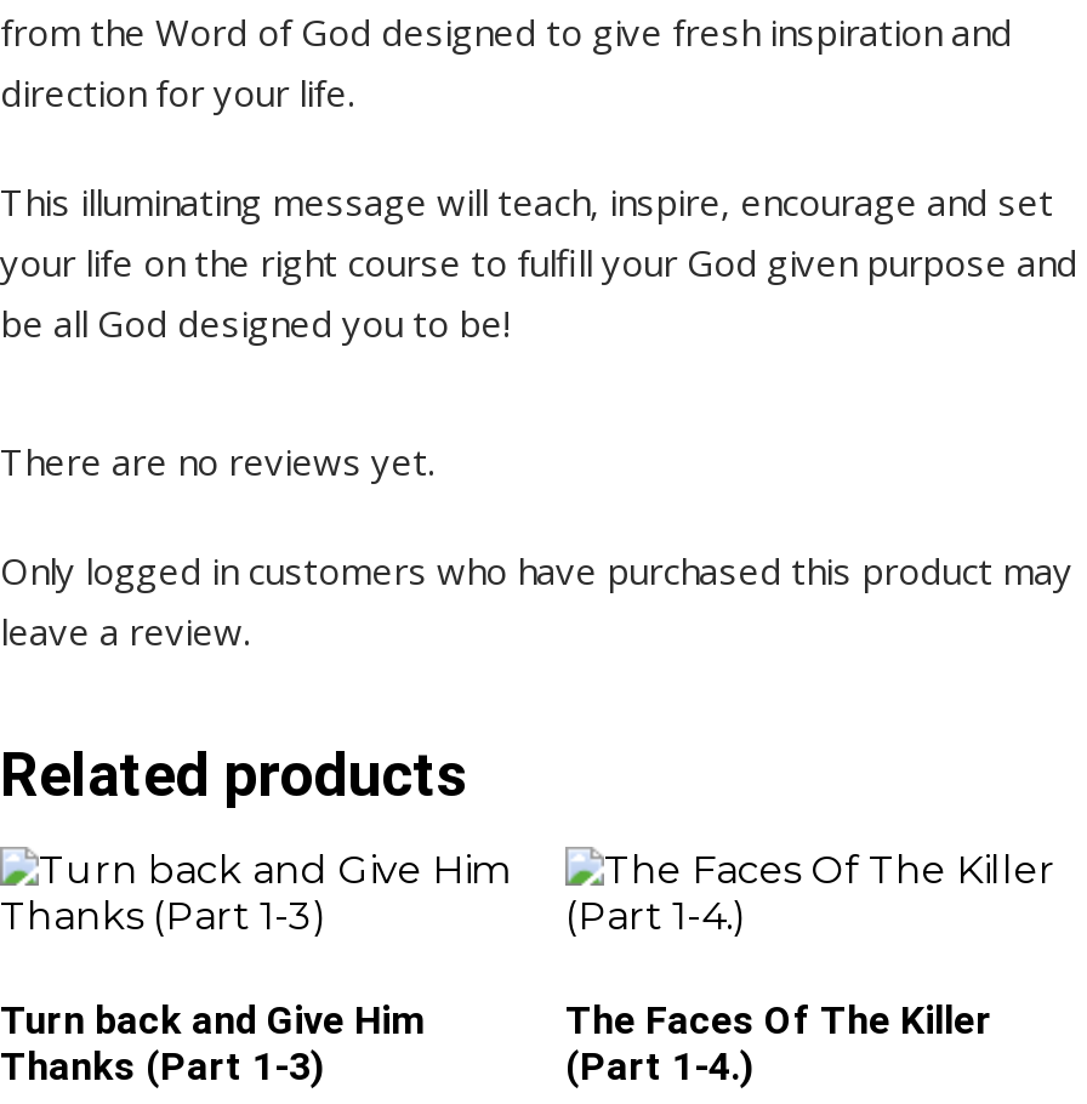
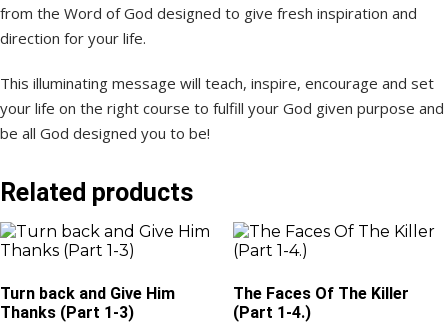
[0,437,1072,655] There are no reviews yet. | Only logged in customers who have purchased this product may | leave a review. -> none

